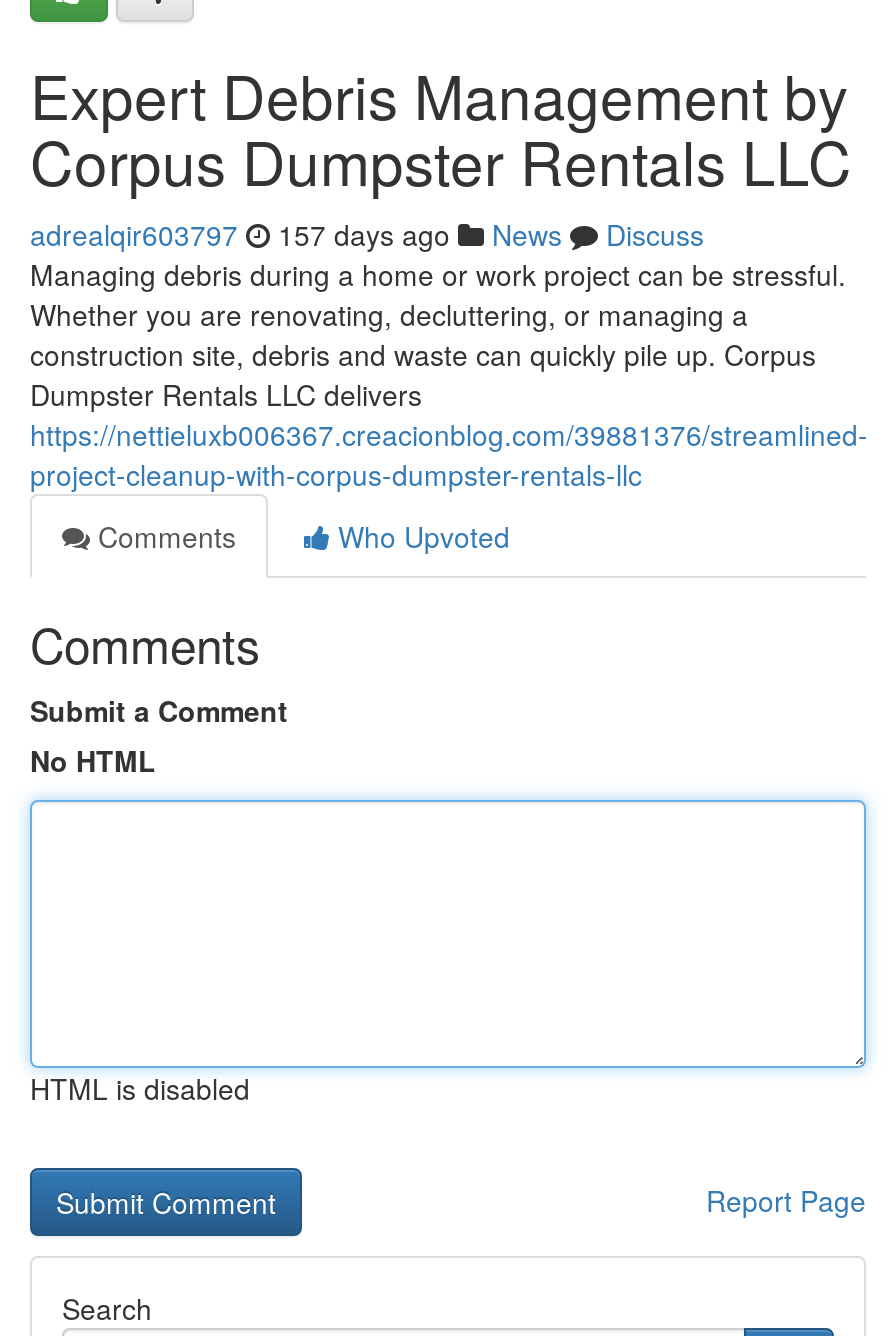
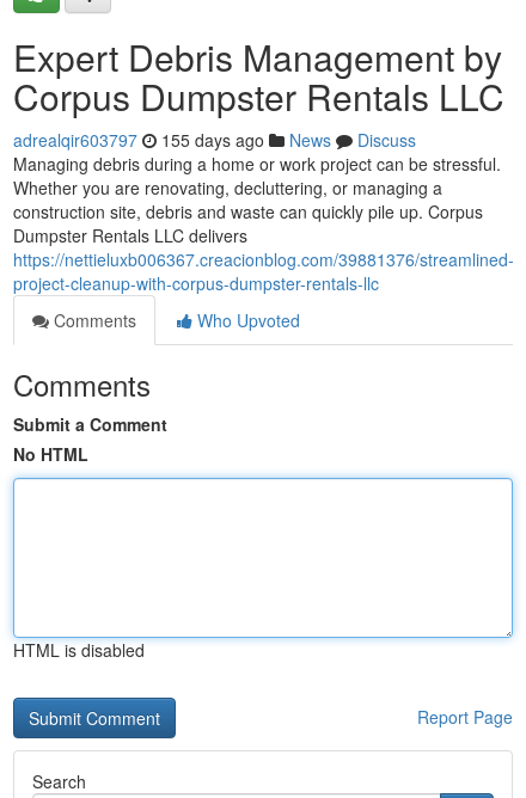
[30,214,704,254] adrealqir603797 157 days ago News Discuss -> [13,128,416,152] adrealqir603797 155 days ago News Discuss

